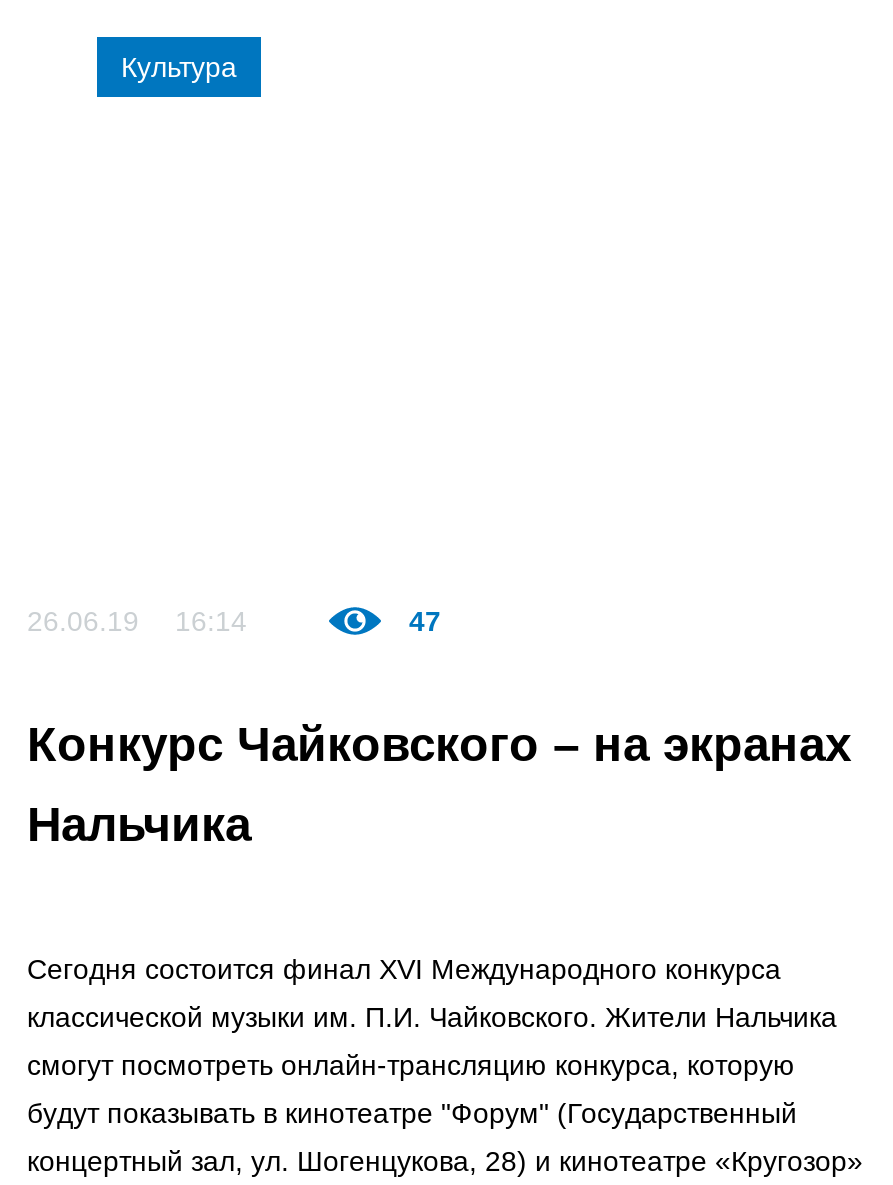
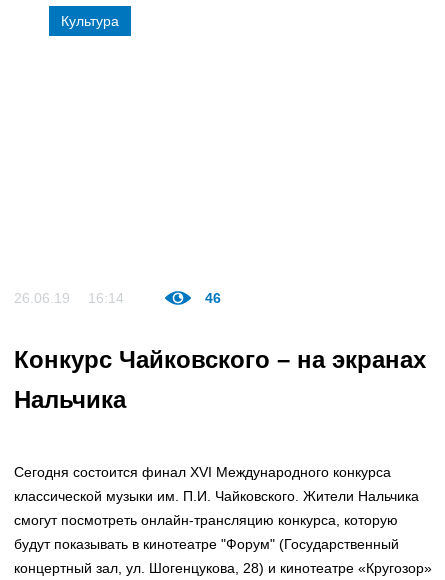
[409,605,441,637] 47 -> [205,290,221,306] 46

